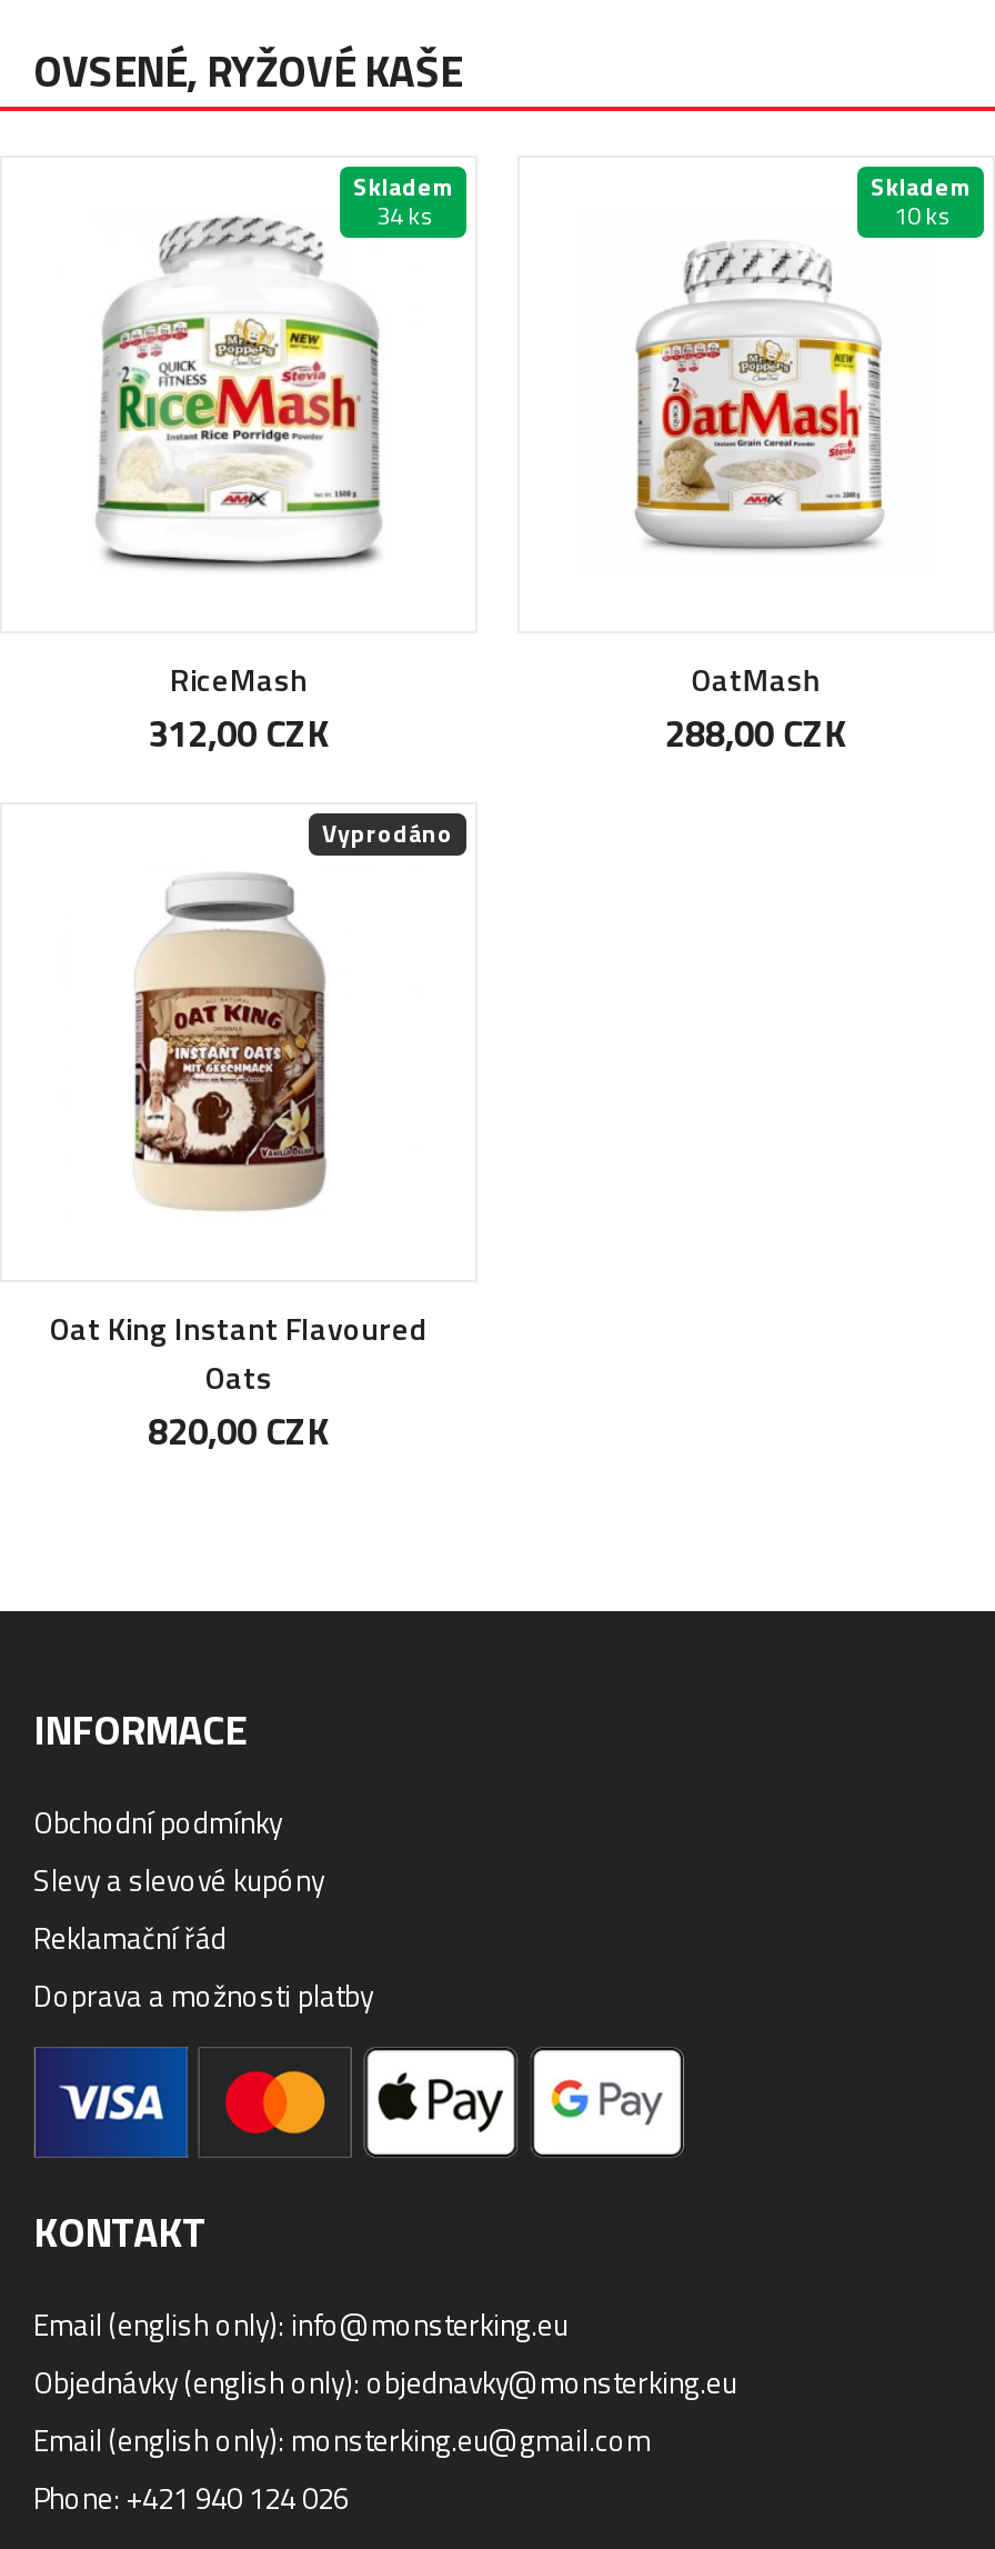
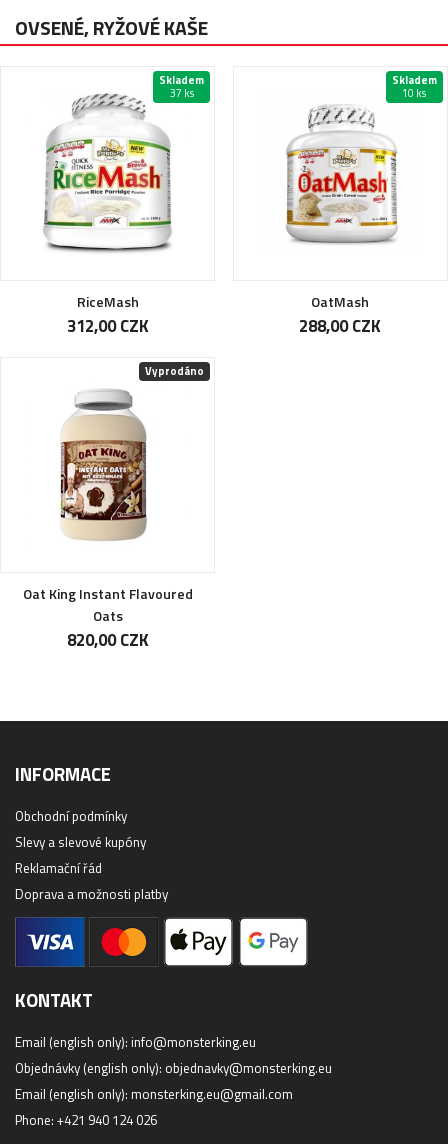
[376,197,430,232] 34 ks -> [169,84,193,100] 37 ks

